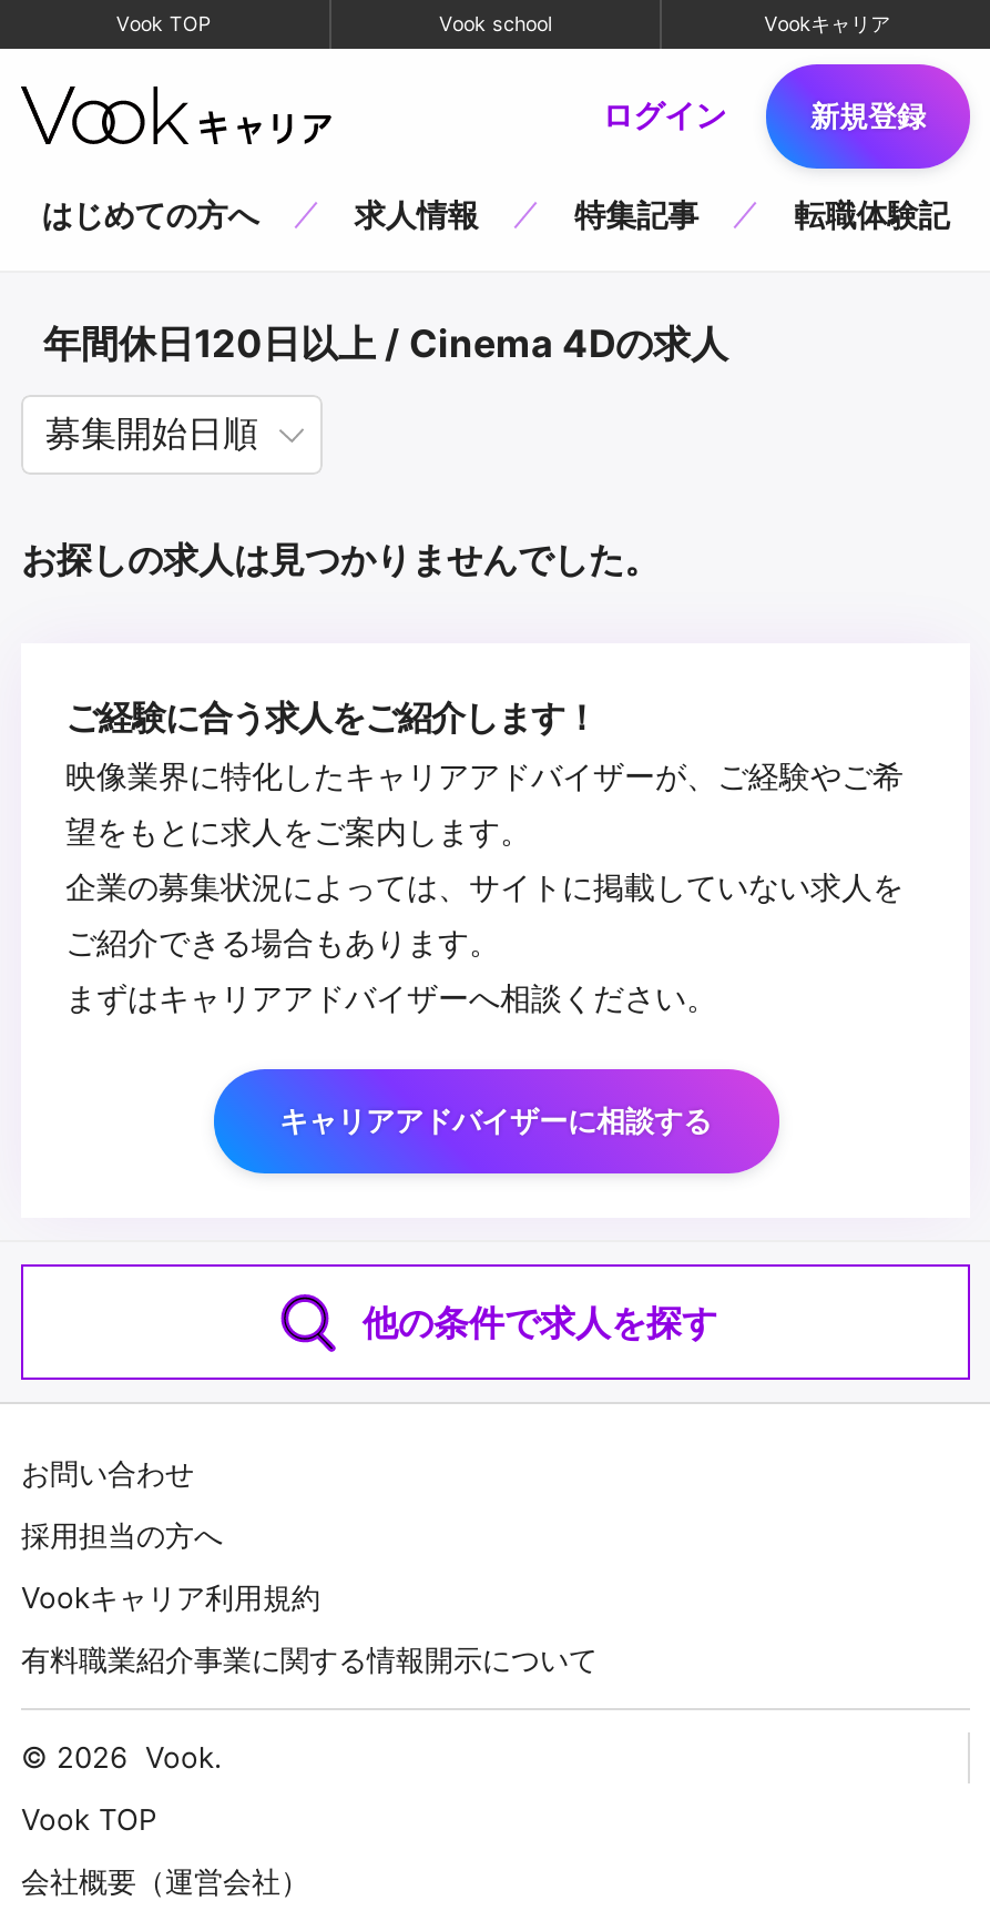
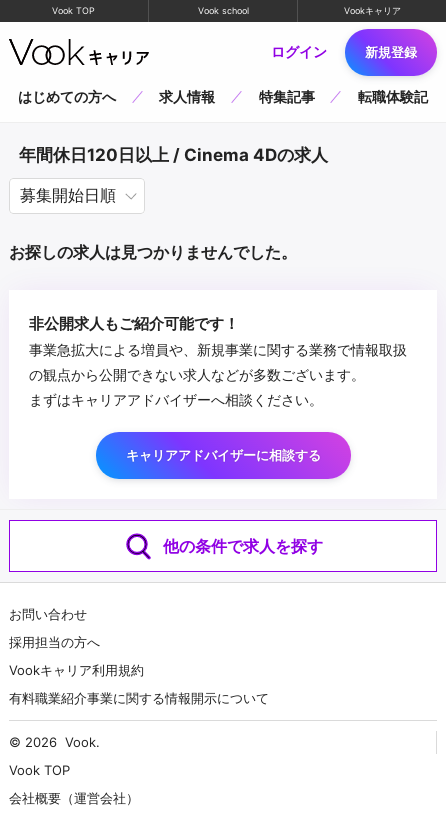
[65,697,904,961] ご経験に合う求人をご紹介します！ | 映像業界に特化したキャリアアドバイザーが、ご経験やご希 | 望をもとに求人をご案内します。 | 企業の募集状況によっては、サイトに掲載していない求人を | ご紹介できる場合もあります。 -> [29,314,407,383] 非公開求人もご紹介可能です！ | 事業急拡大による増員や、新規事業に関する業務で情報取扱 | の観点から公開できない求人などが多数ございます。

